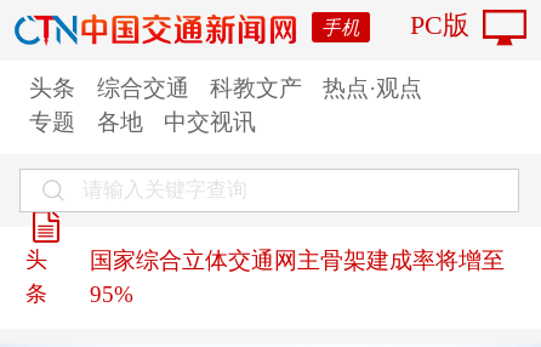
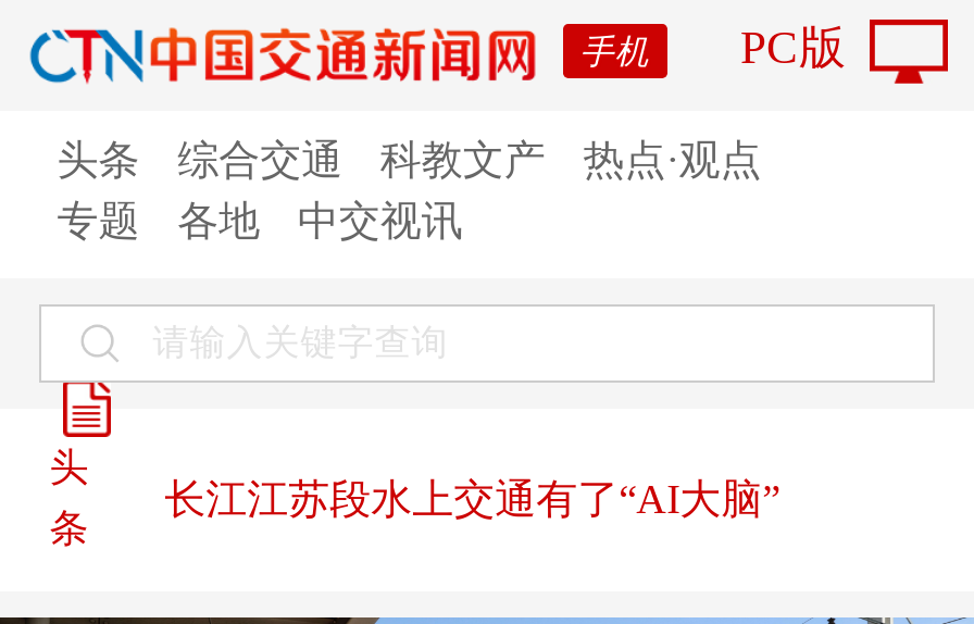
[89,247,504,307] 国家综合立体交通网主骨架建成率将增至 | 95% -> [164,476,780,522] 长江江苏段水上交通有了“AI大脑”

